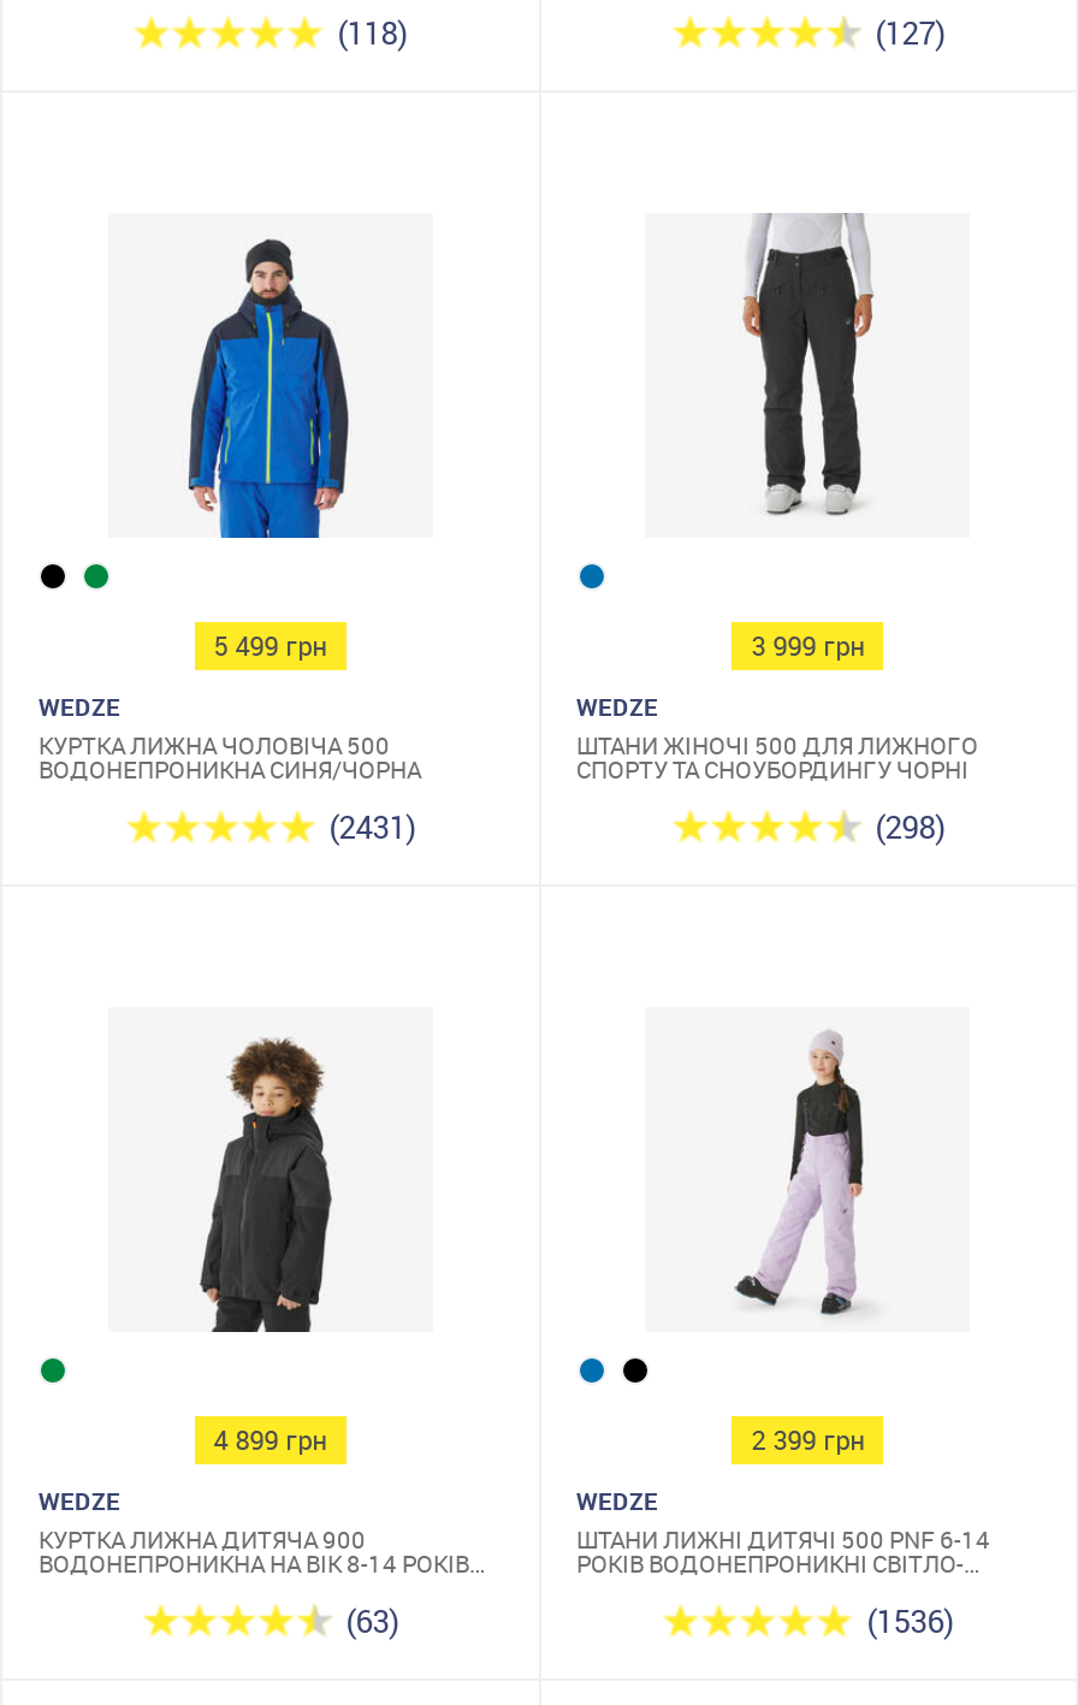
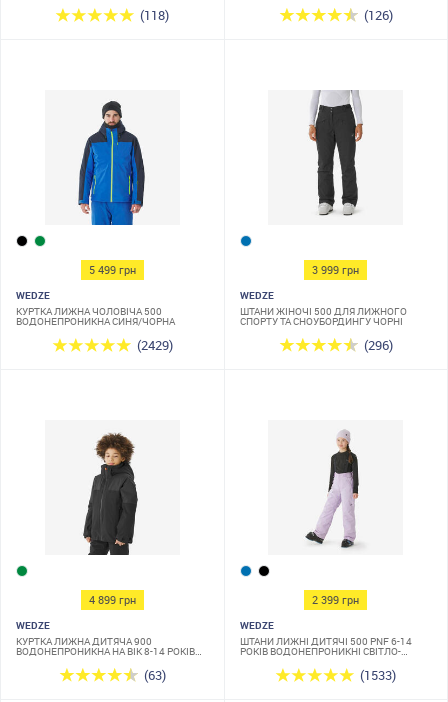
[875,11,945,54] (127) -> [364,6,393,24] (126)
[329,805,416,848] (2431) -> [137,336,173,354] (2429)
[875,805,945,848] (298) -> [364,336,393,354] (296)
[867,1599,953,1642] (1536) -> [360,666,396,684] (1533)

